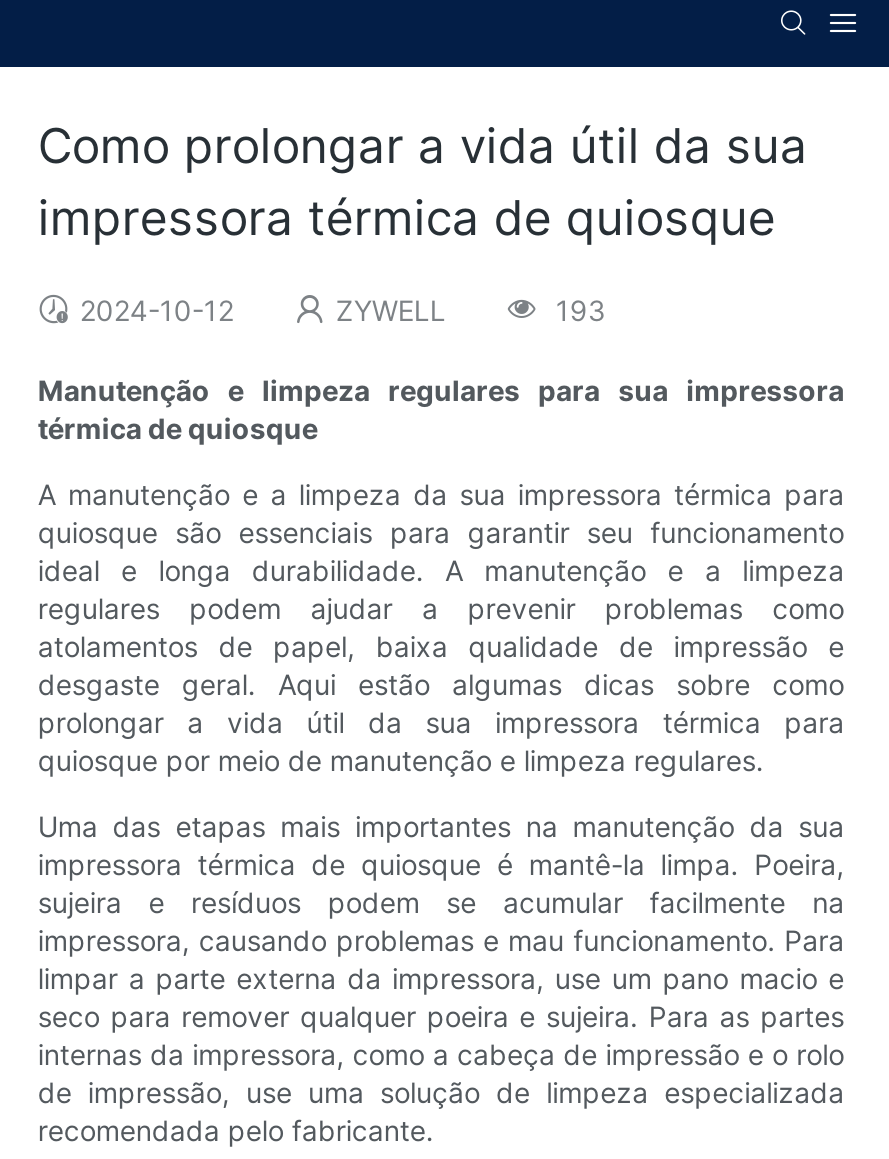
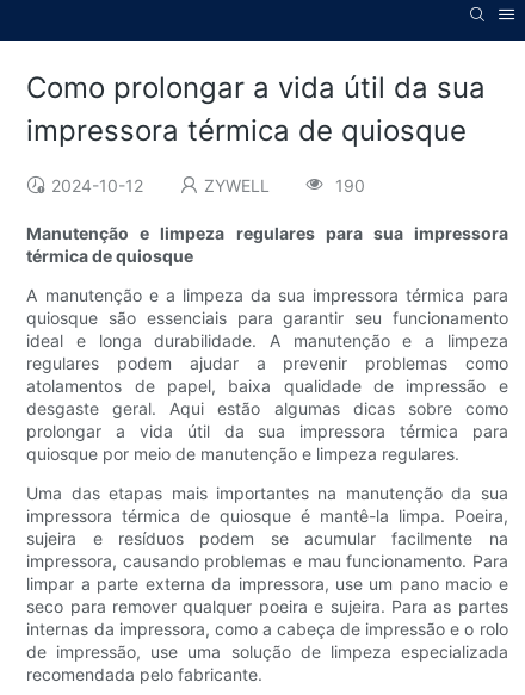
[556,294,606,328] 193 -> [336,176,366,196] 190

